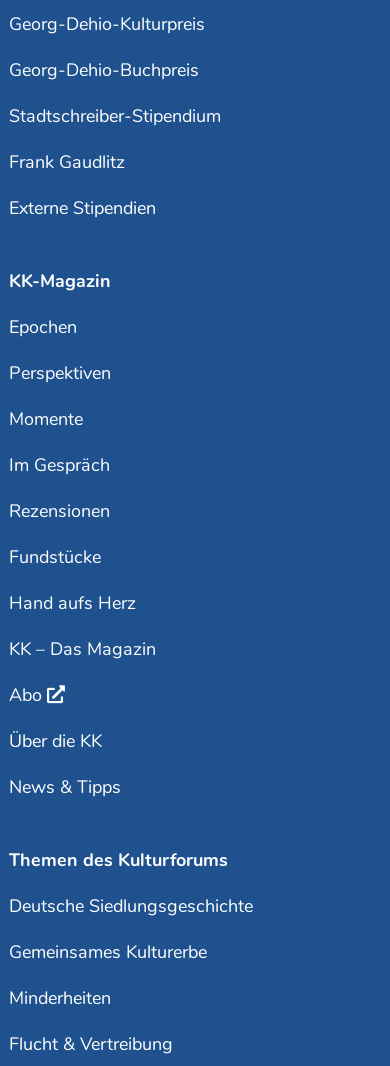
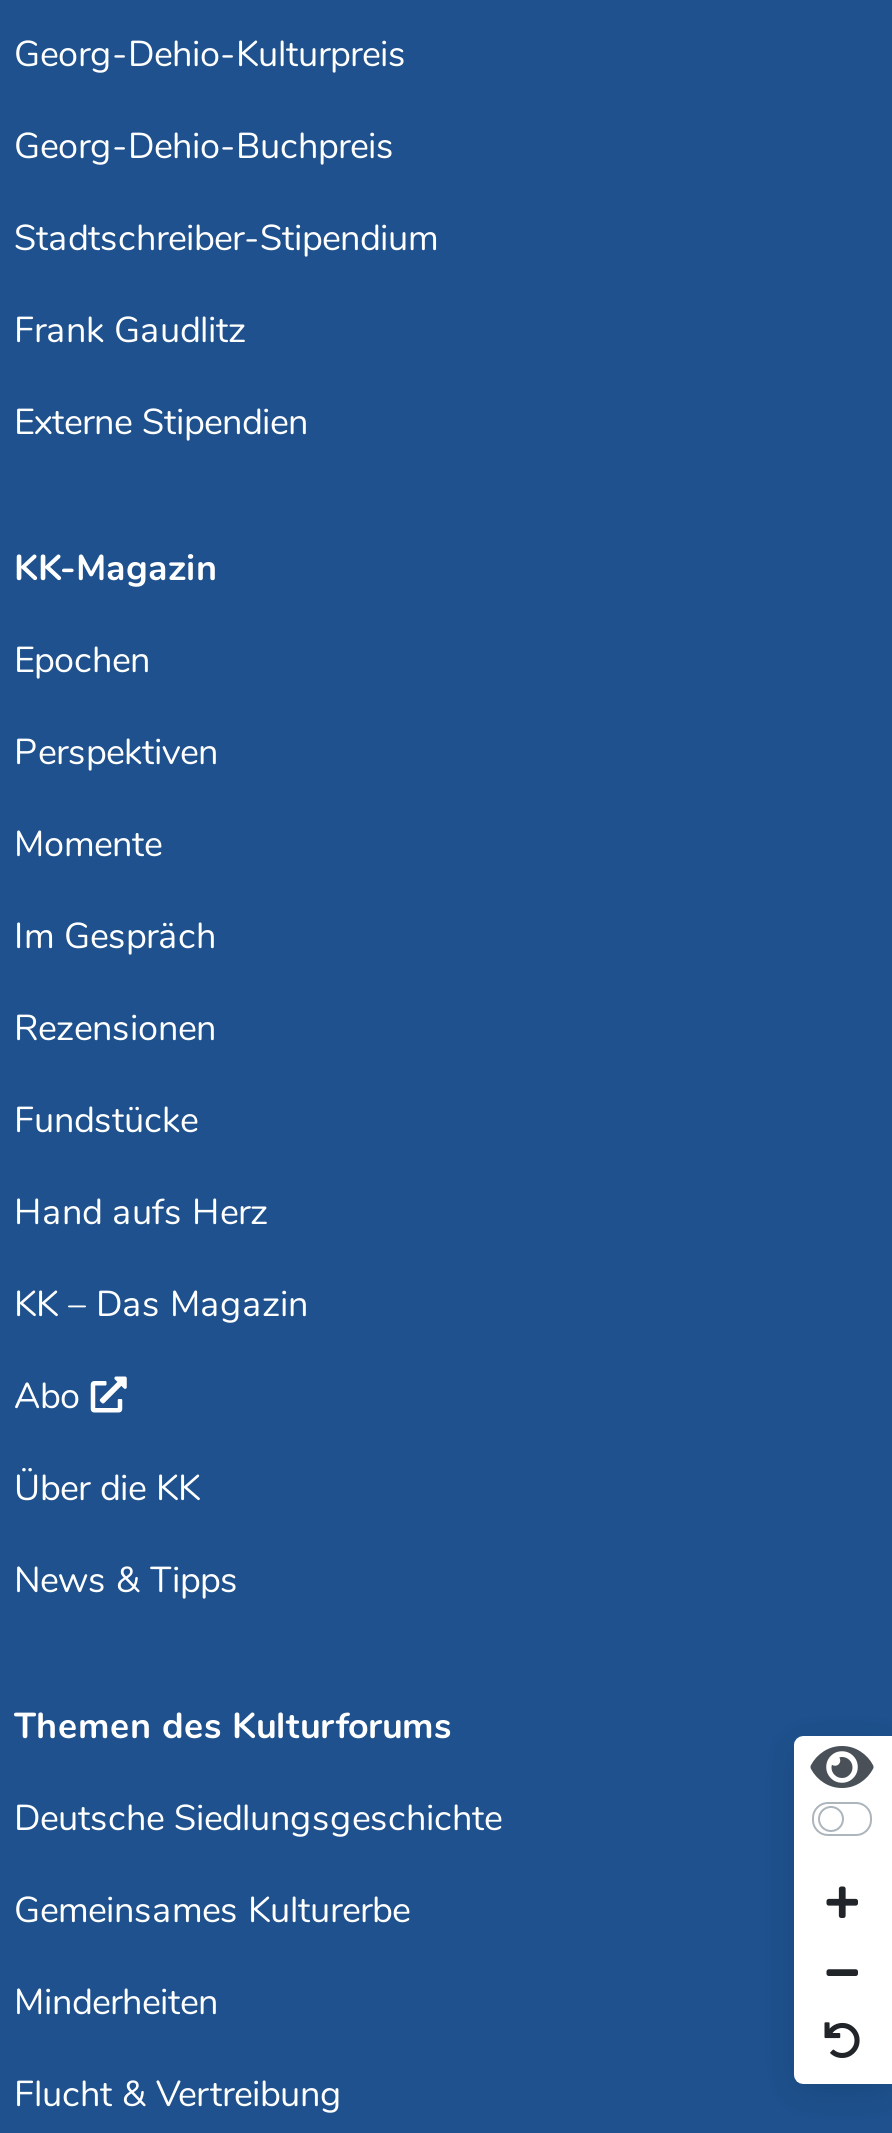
none -> [792,1734,886,2086] [image]

